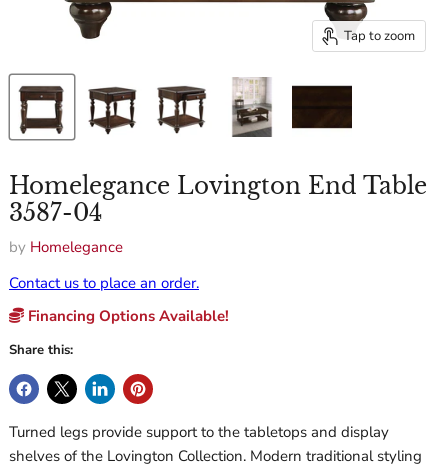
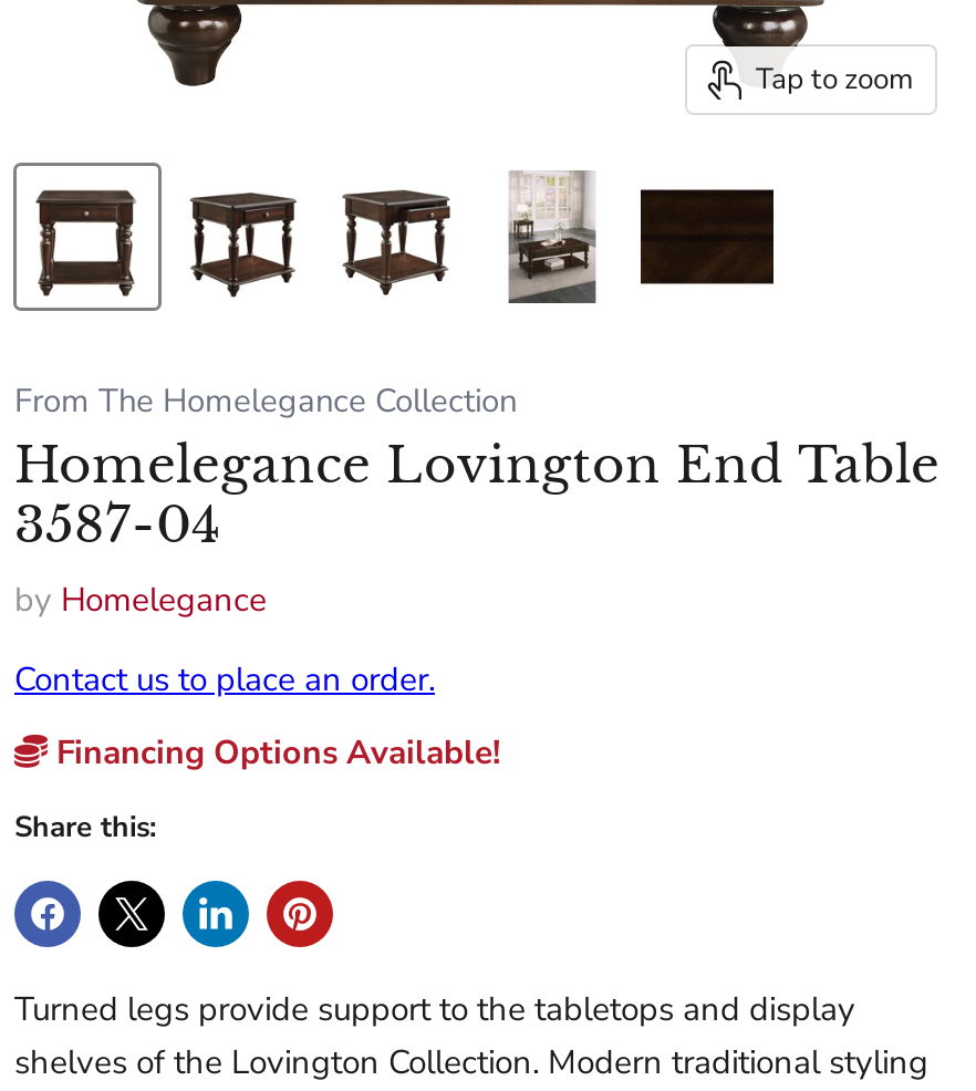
none -> [14,378,517,423] From The Homelegance Collection

